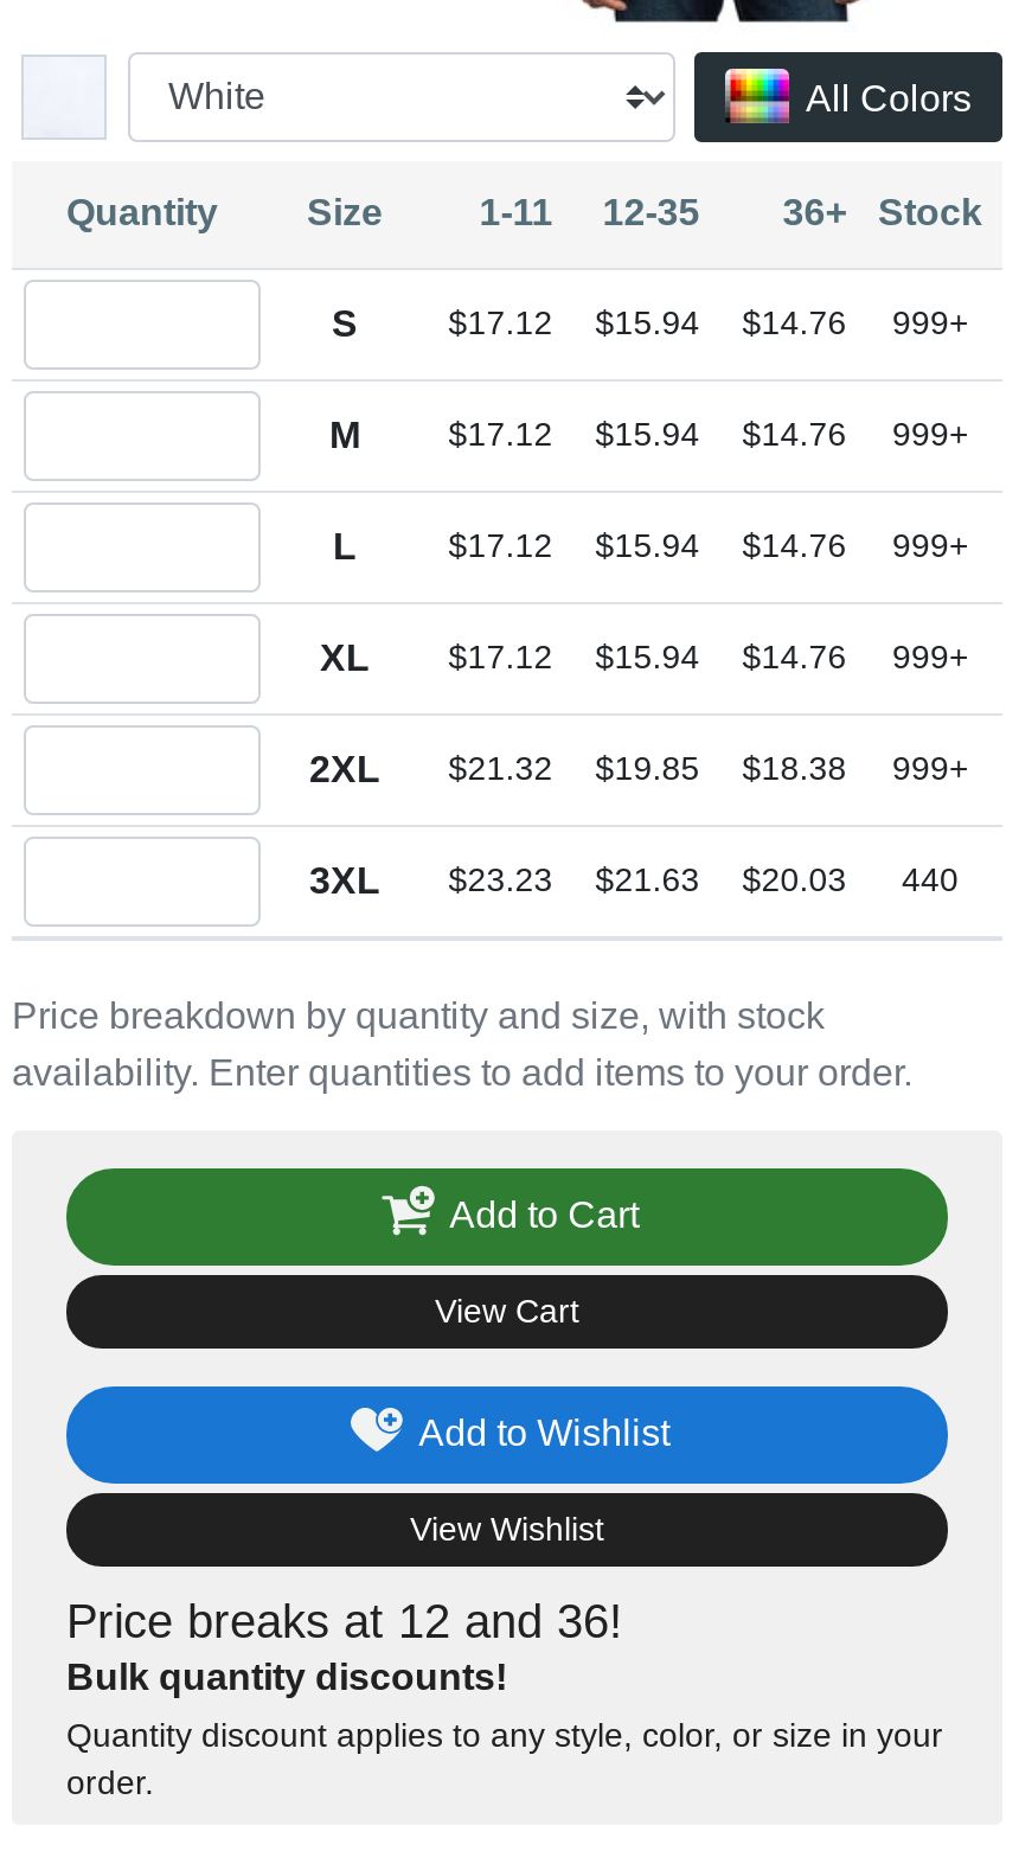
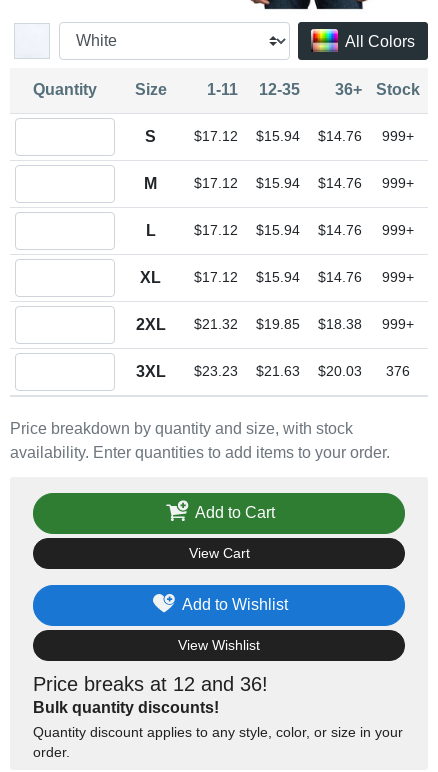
[309,860,959,901] 3XL $23.23 $21.63 $20.03 440 -> [135,363,409,380] 3XL $23.23 $21.63 $20.03 376

